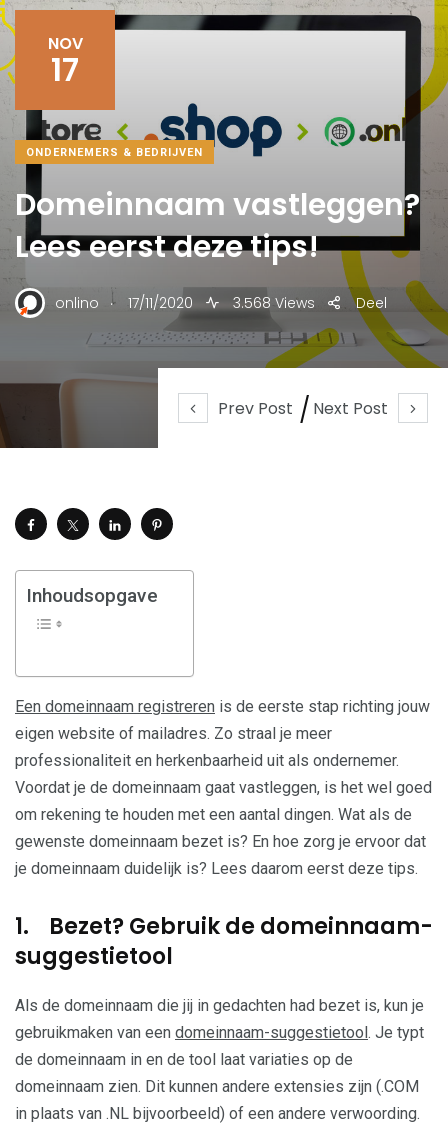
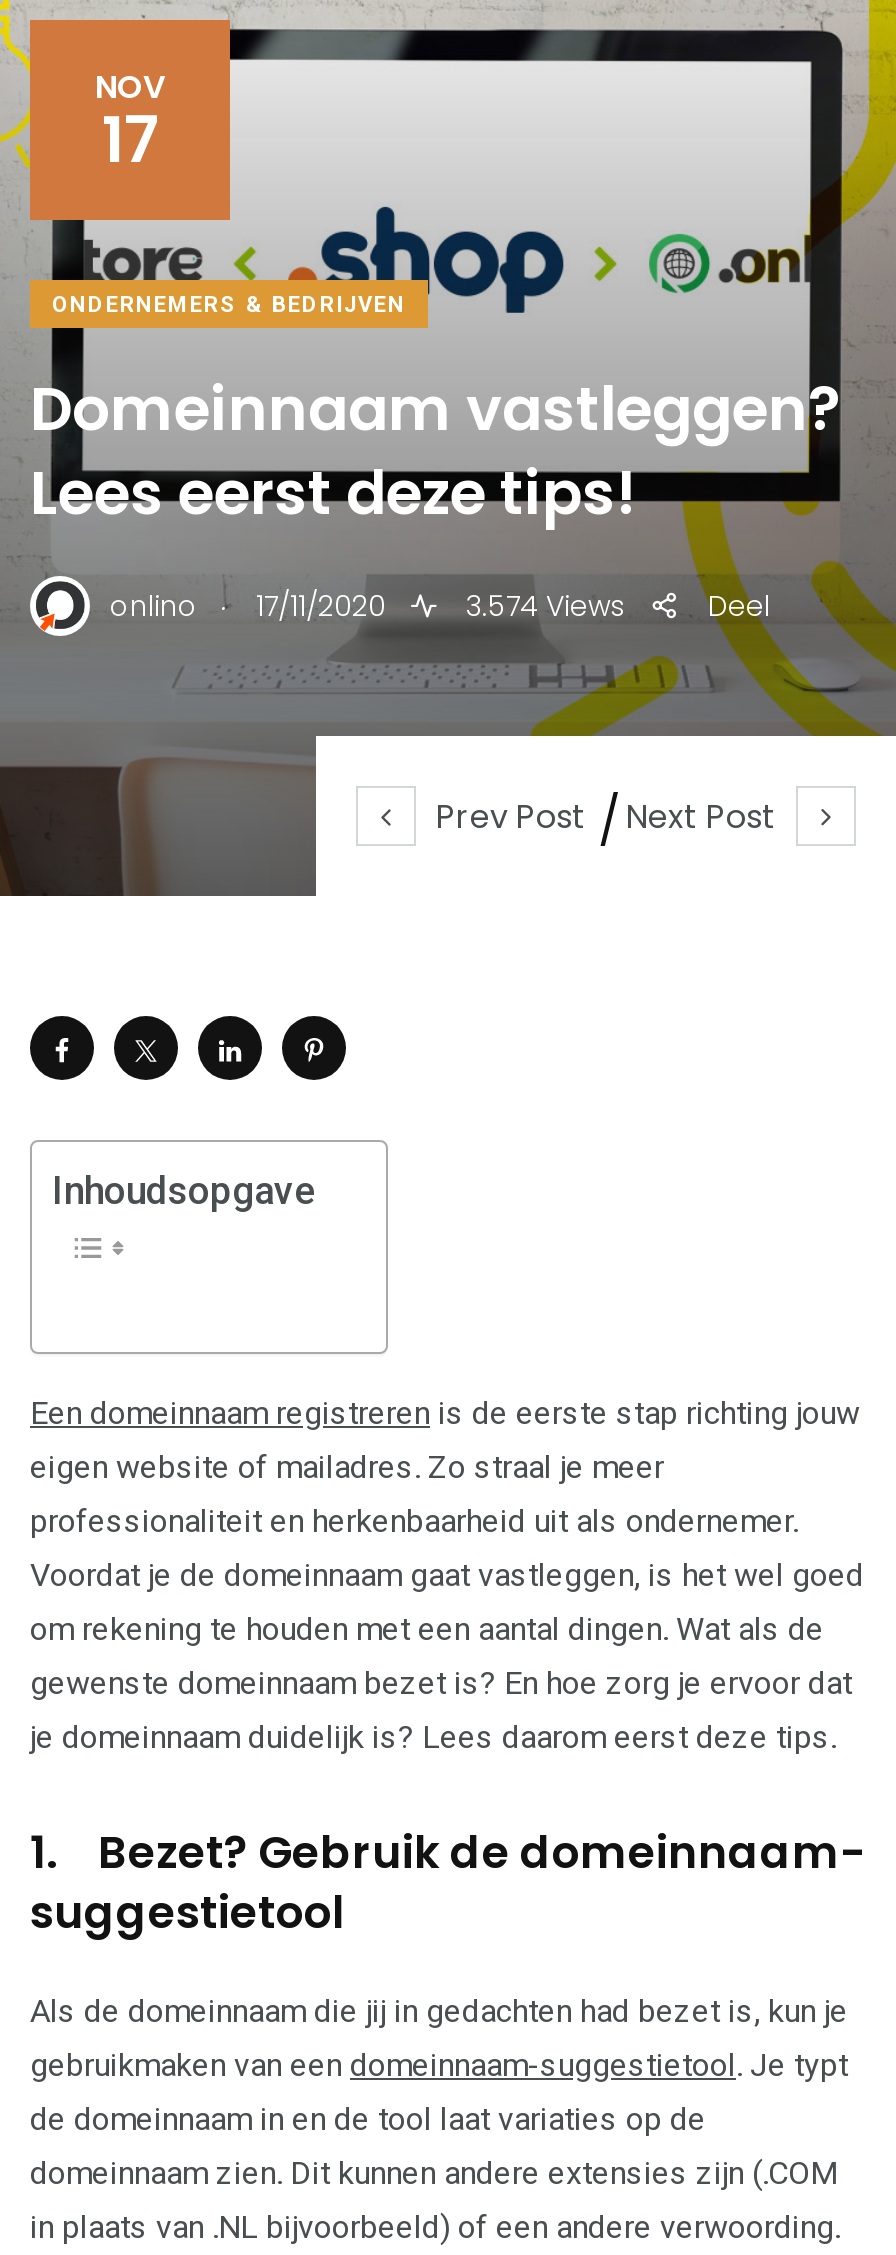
[55,289,315,312] onlino . 17/11/2020 3.568 Views -> [110,579,626,625] onlino . 17/11/2020 3.574 Views

